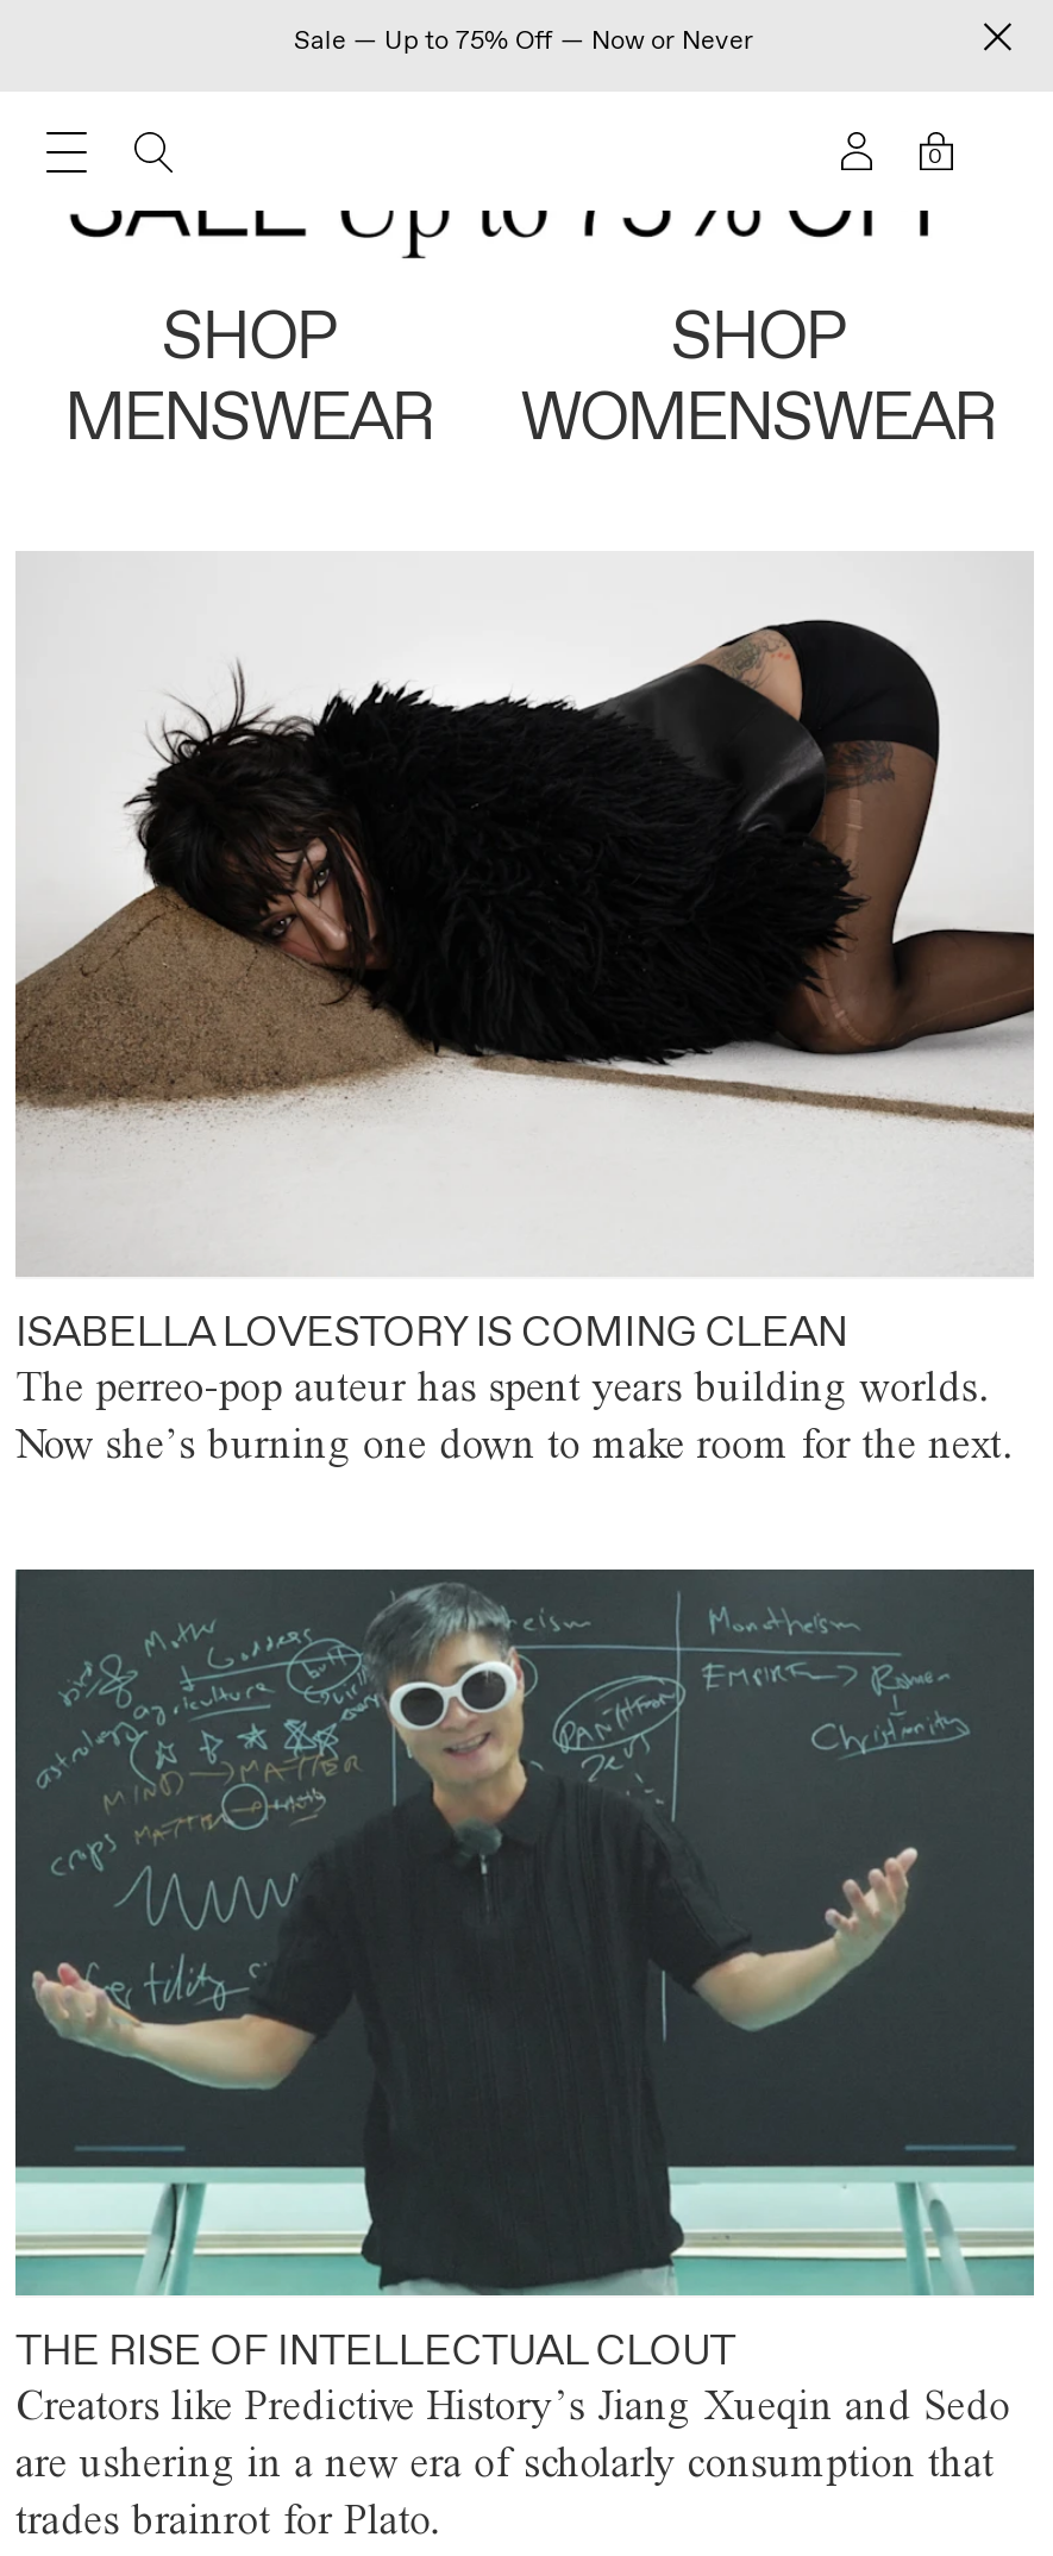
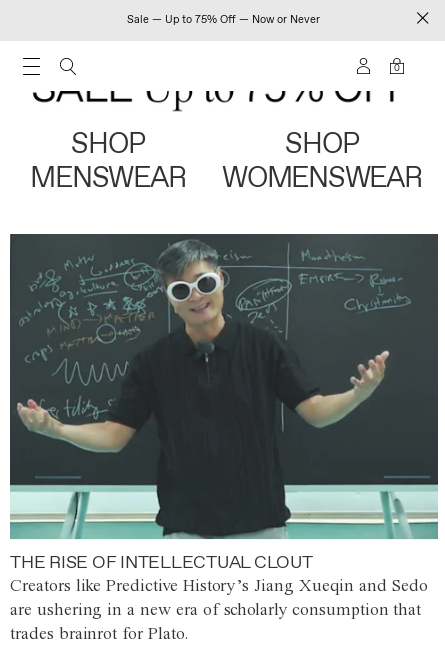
[15,618,1034,1468] [image] | ISABELLA LOVESTORY IS COMING CLEAN | The perreo-pop auteur has spent years building worlds. | Now she’s burning one down to make room for the next. -> none

